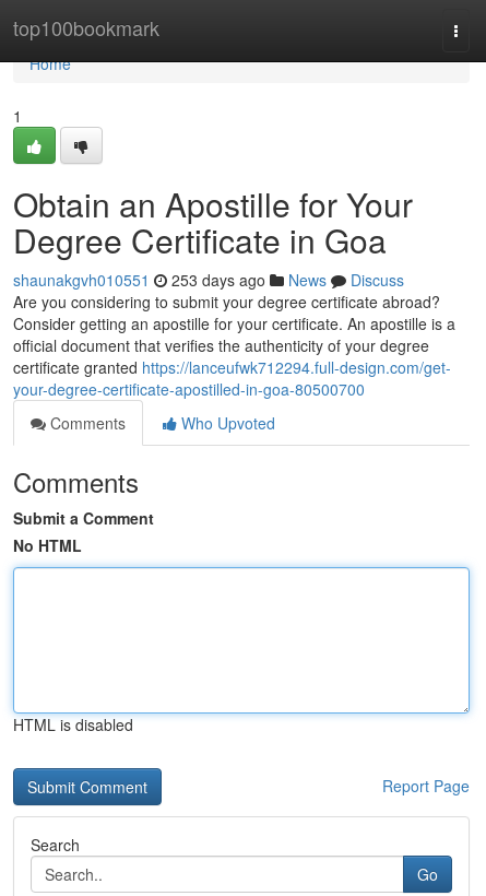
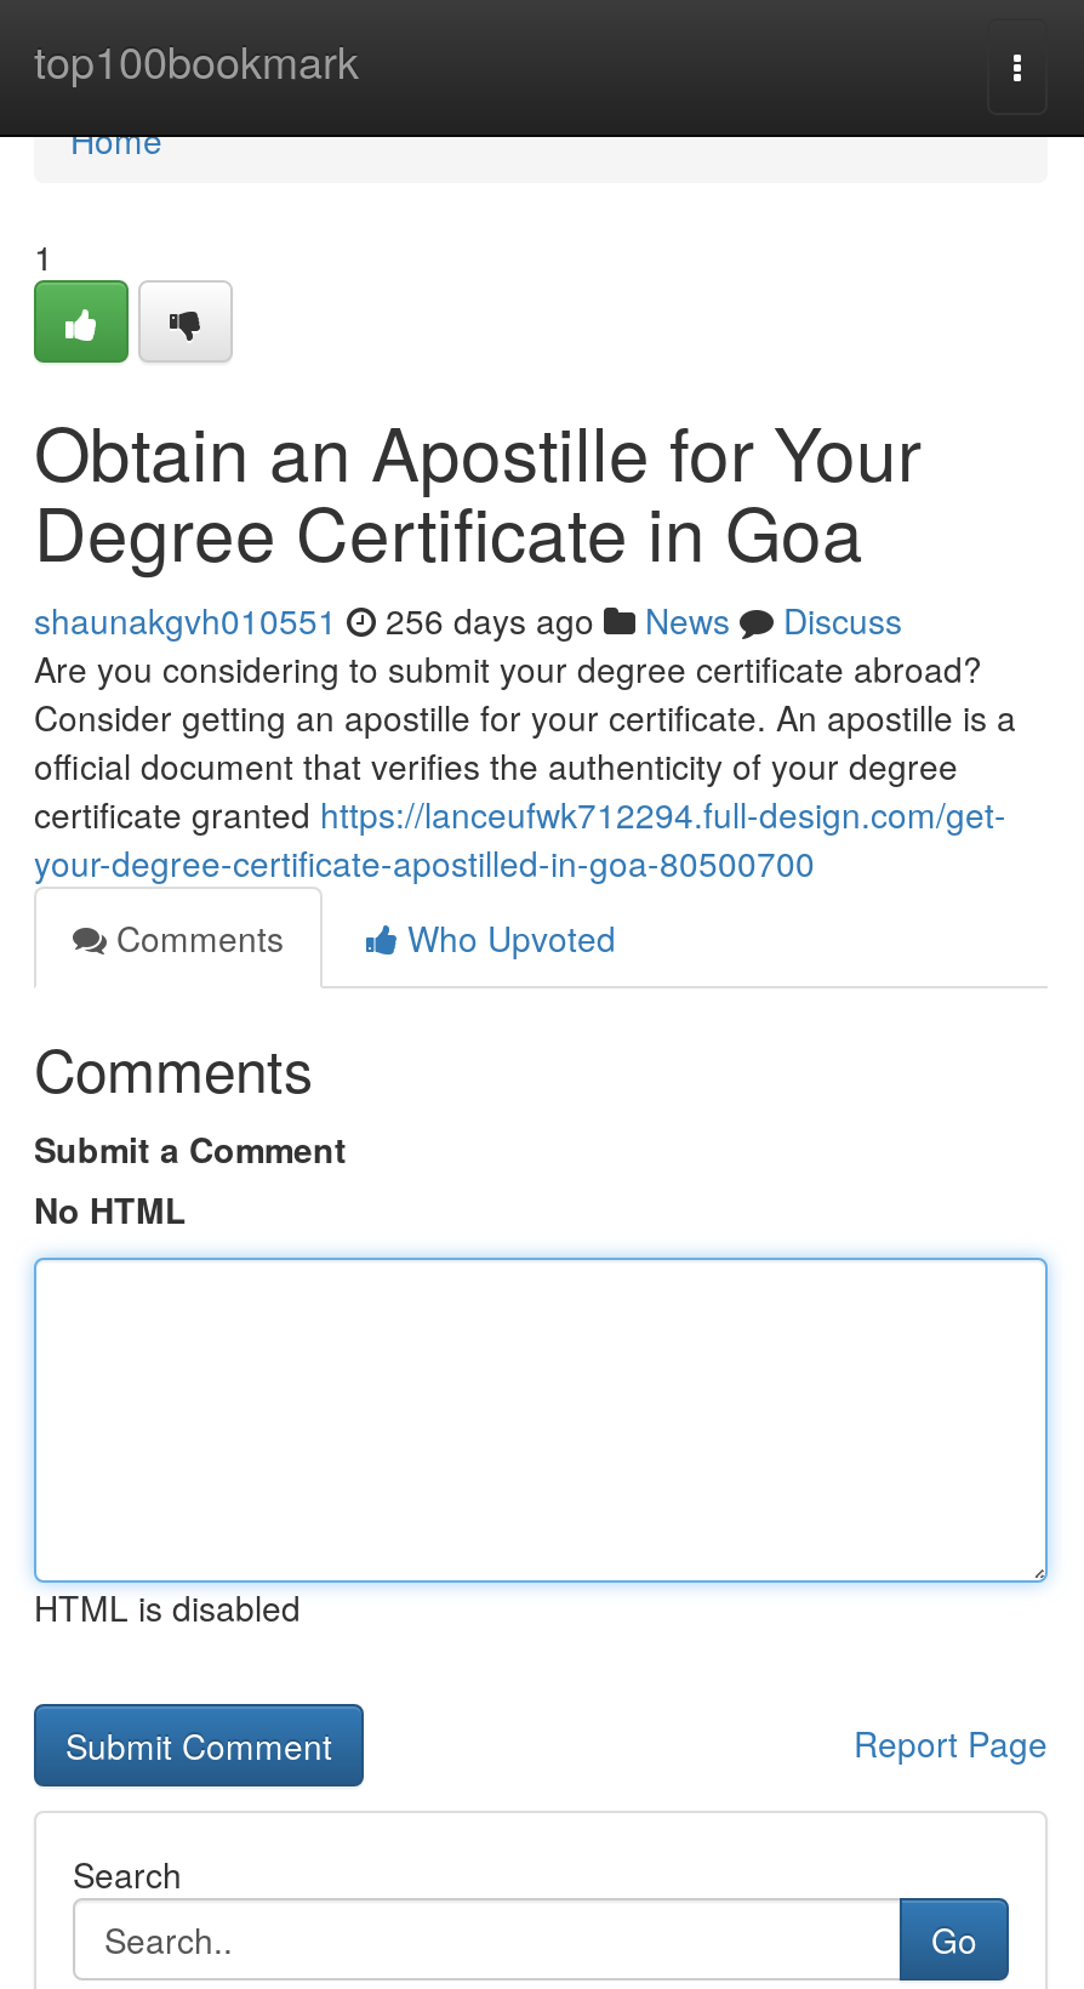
[13,269,404,291] shaunakgvh010551 253 days ago News Discuss -> [34,595,902,644] shaunakgvh010551 256 days ago News Discuss

